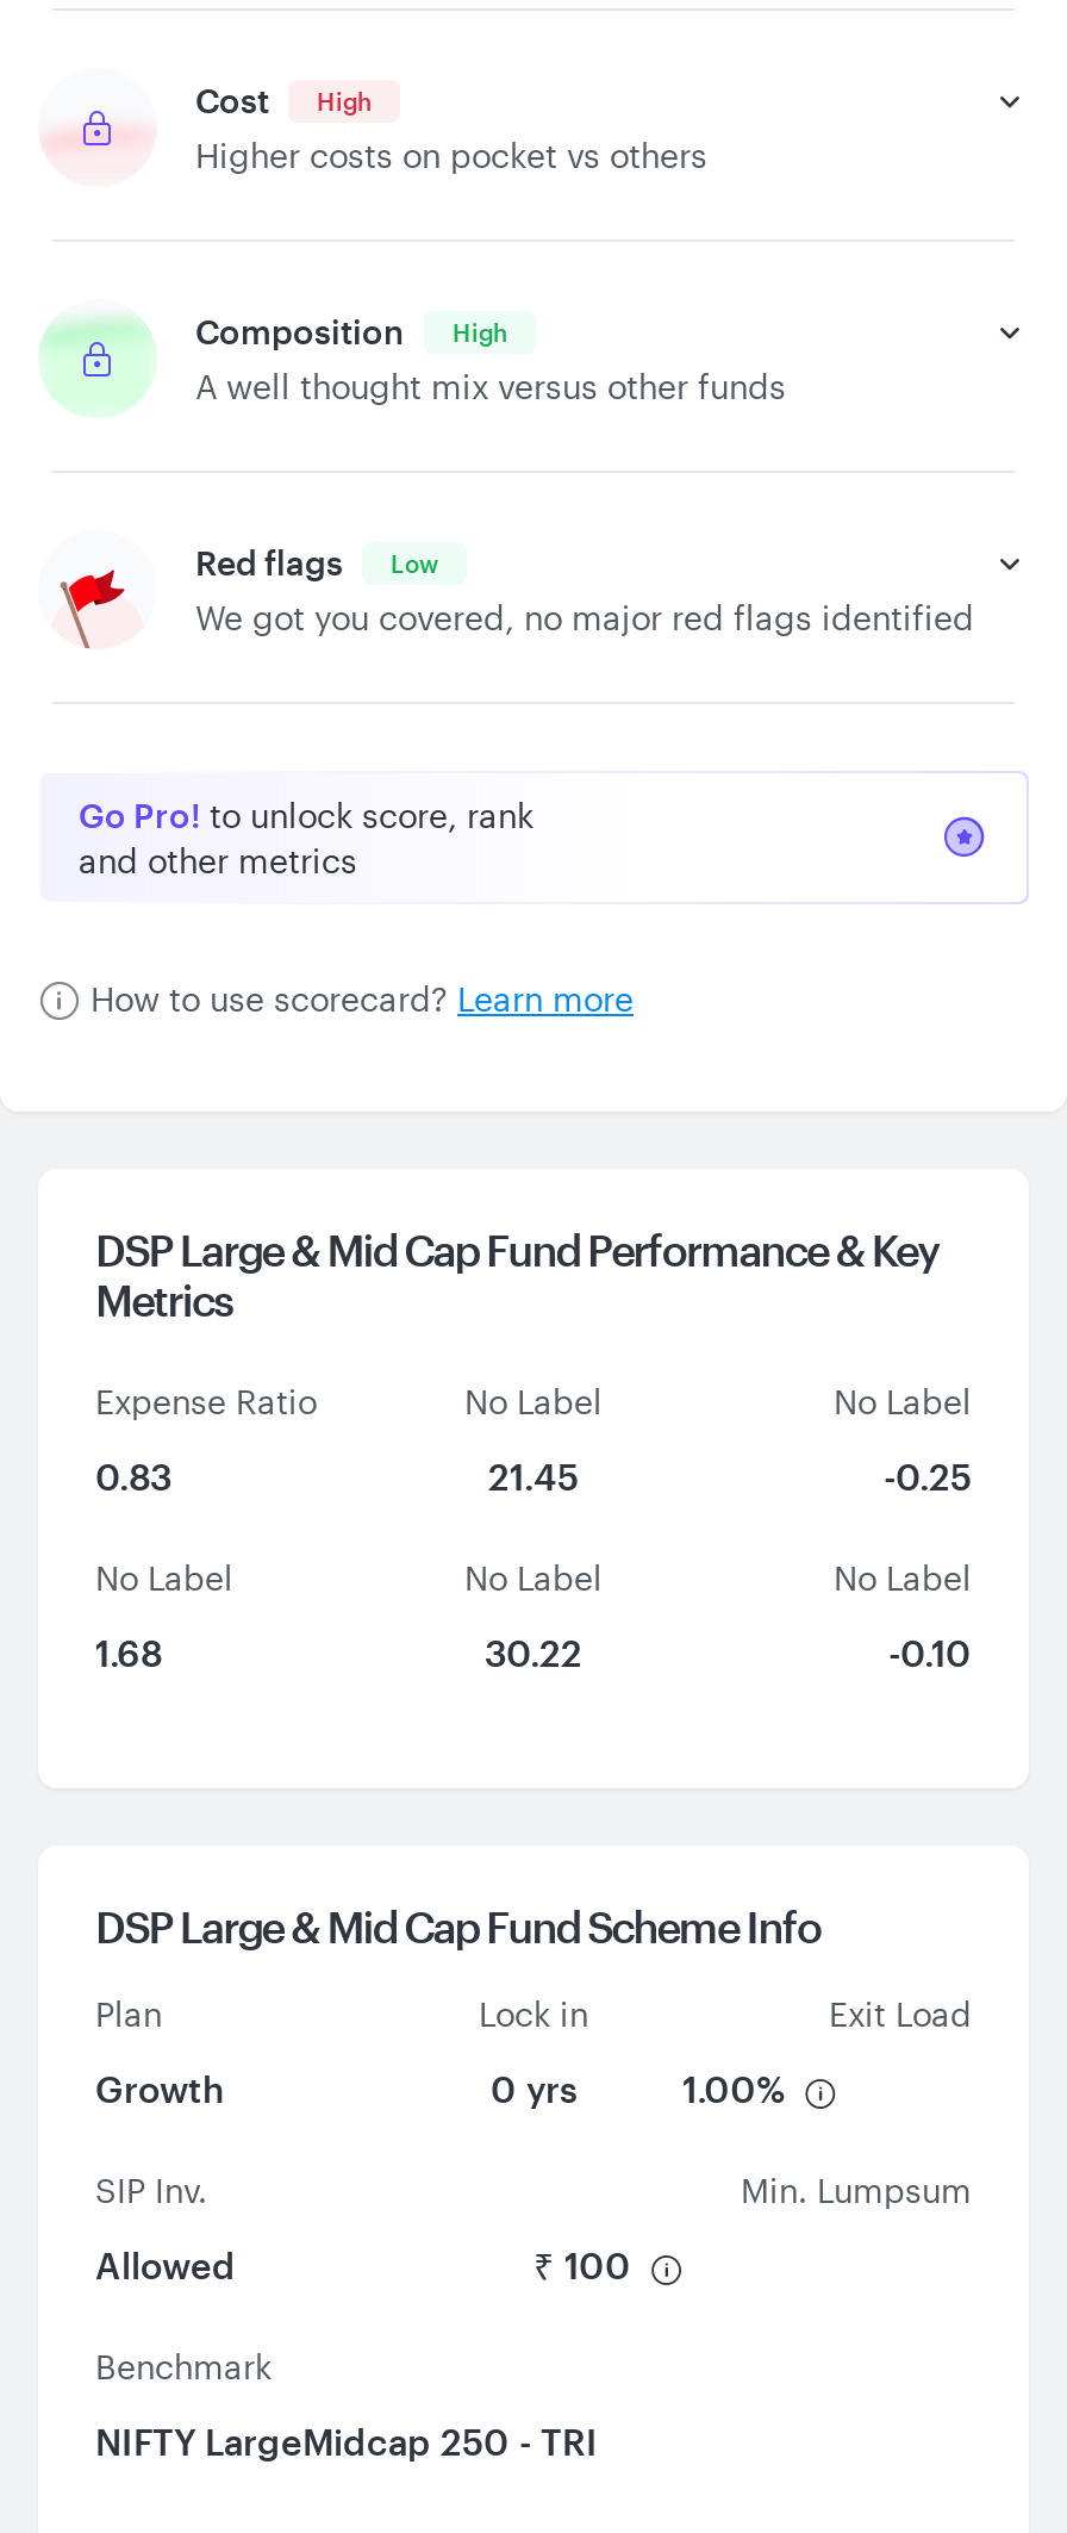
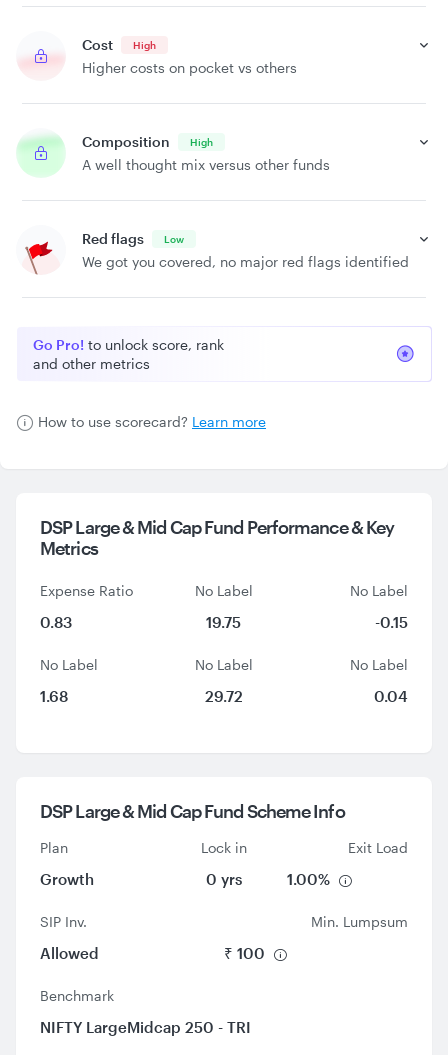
[488,1455,579,1498] 21.45 -> [206,613,241,631] 19.75
[884,1455,972,1498] -0.25 -> [375,613,408,631] -0.15
[485,1631,582,1674] 30.22 -> [205,687,243,705] 29.72
[888,1631,972,1674] -0.10 -> [374,687,408,705] 0.04

